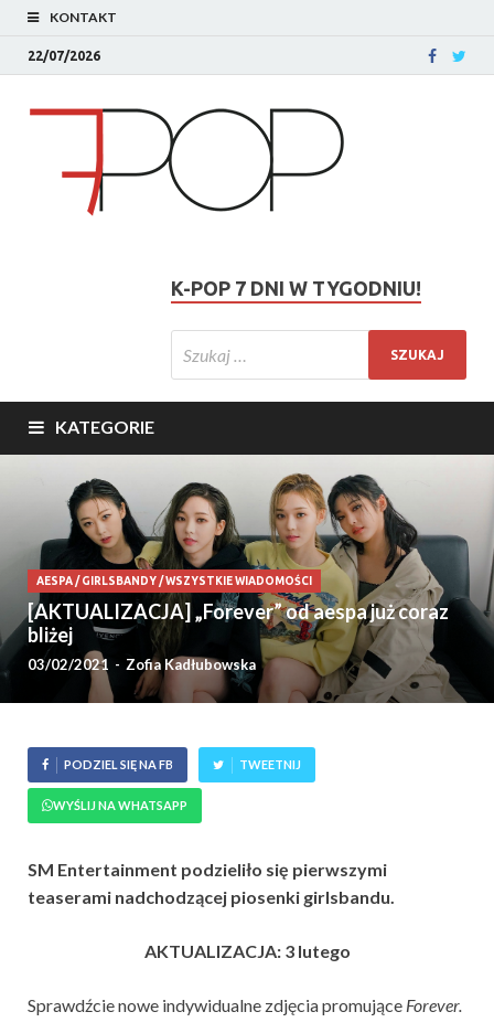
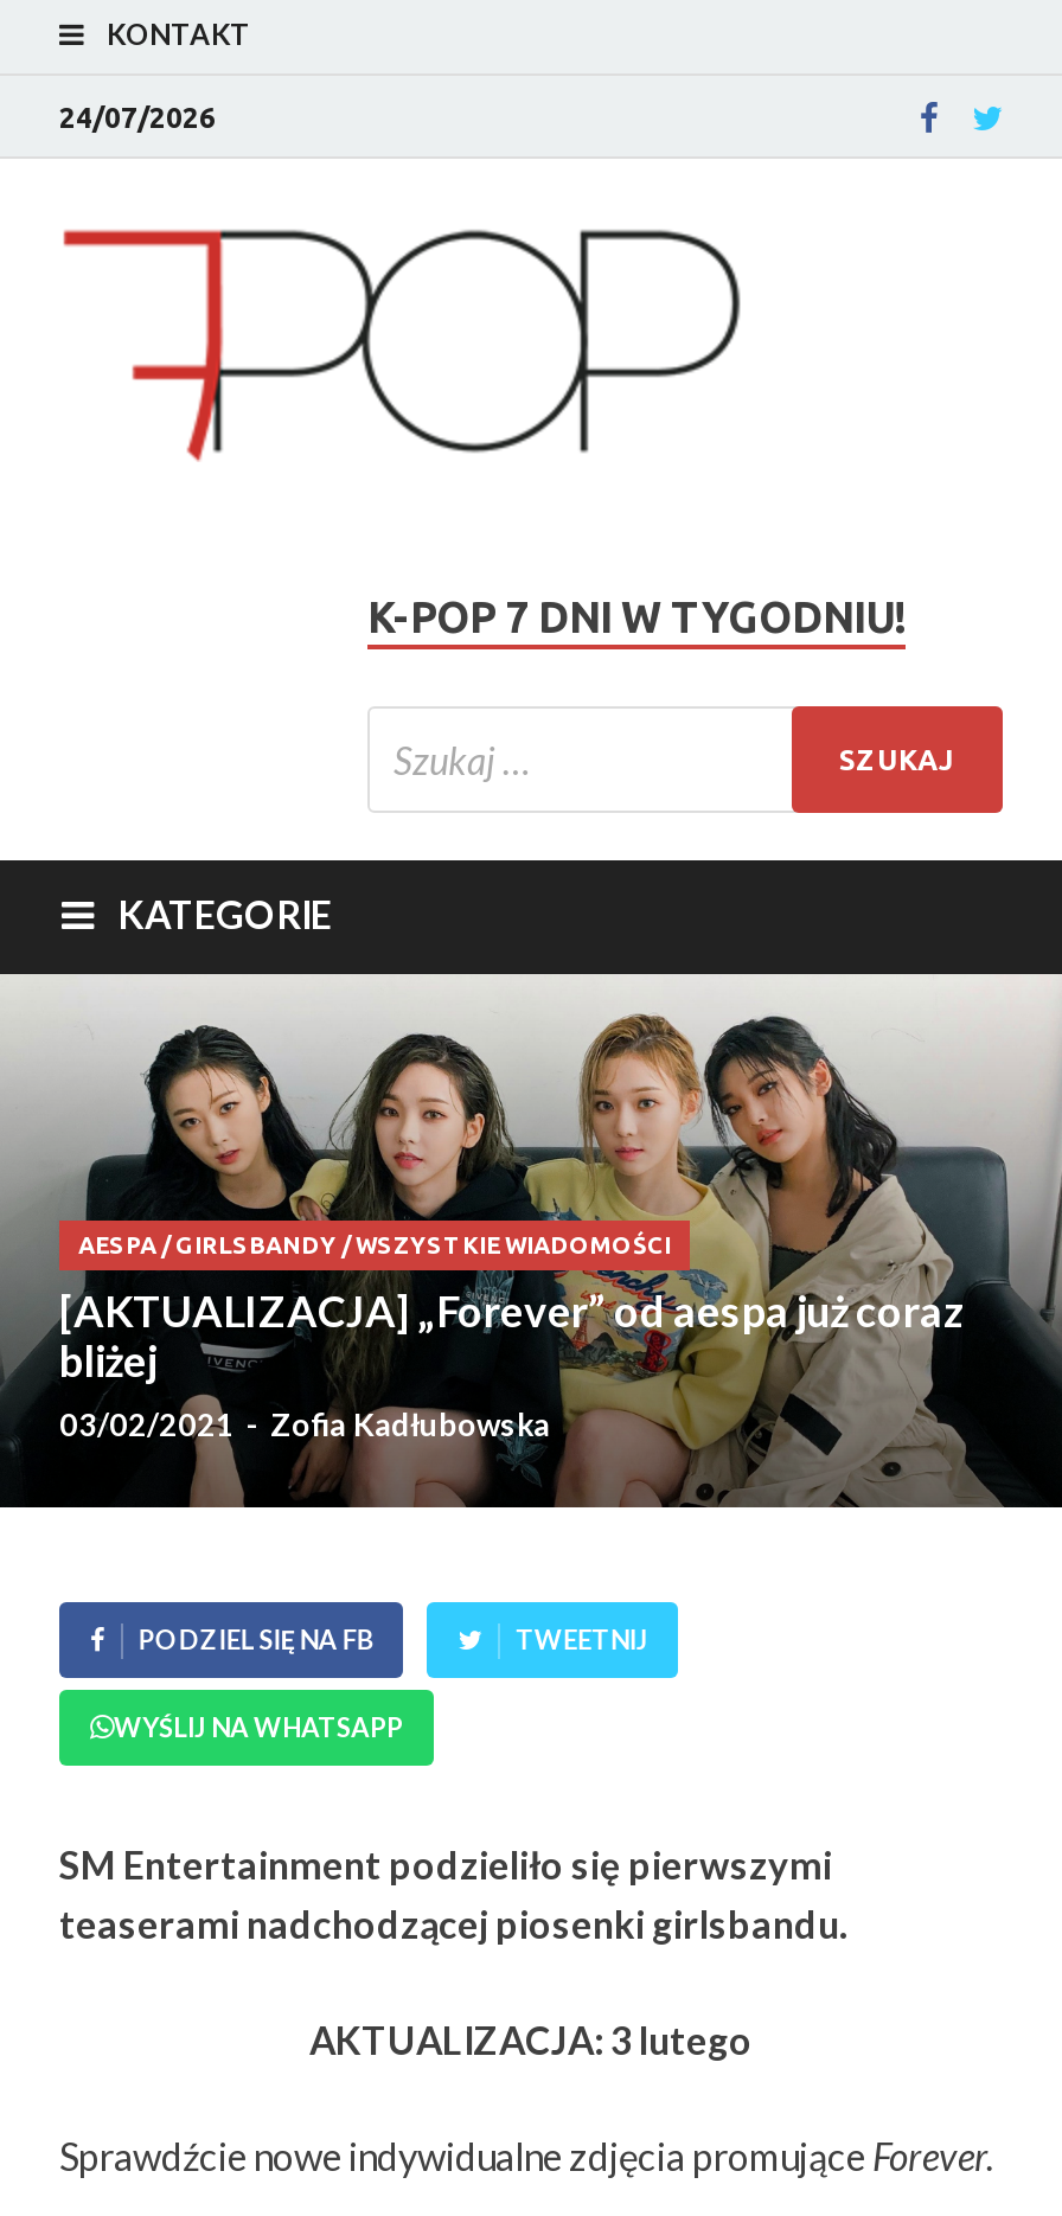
[28,48,100,62] 22/07/2026 -> [59,101,216,132] 24/07/2026

